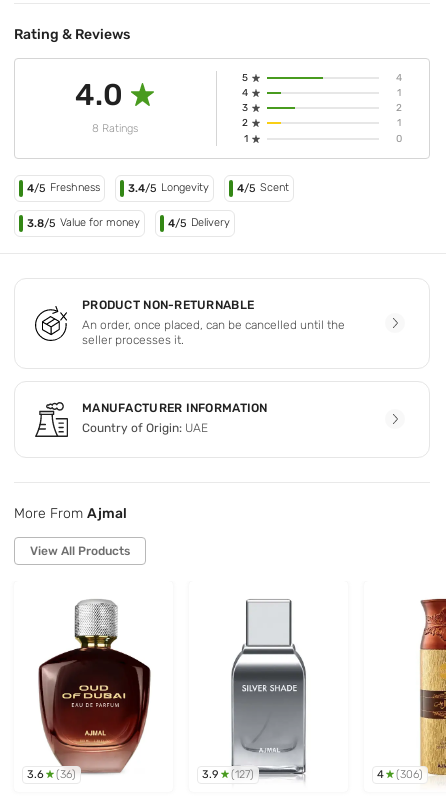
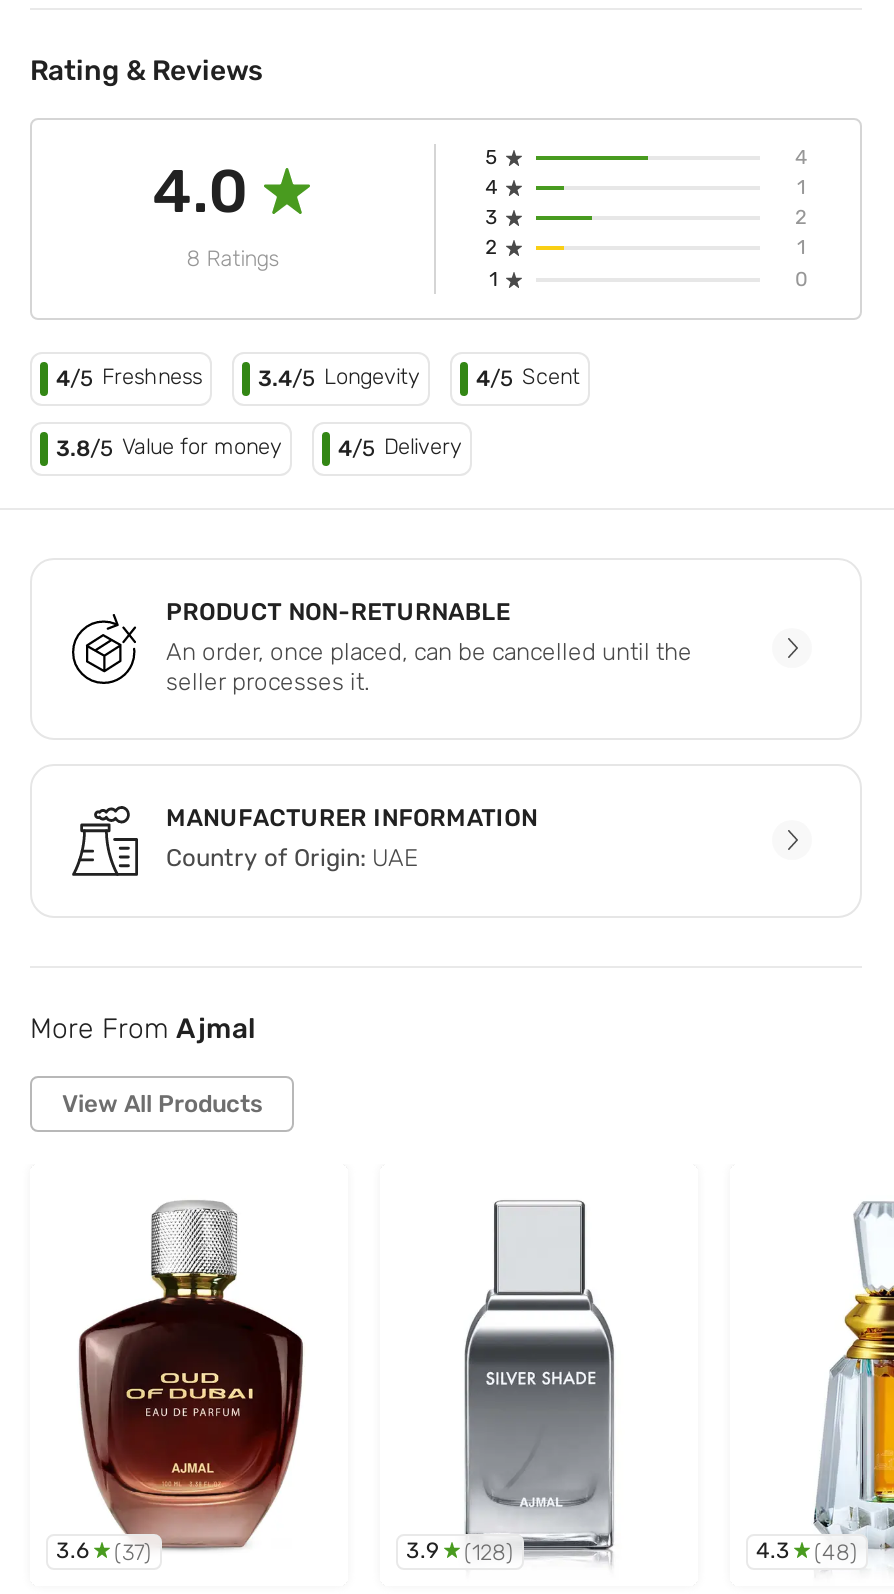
[377,598,443,781] [image] | 4 | (306) -> [756,1200,888,1565] [image] | 4.3 | (48)
[27,768,76,781] 3.6 (36) -> [56,1538,152,1565] 3.6 (37)
[202,768,254,781] 3.9 (127) -> [406,1538,514,1565] 3.9 (128)

